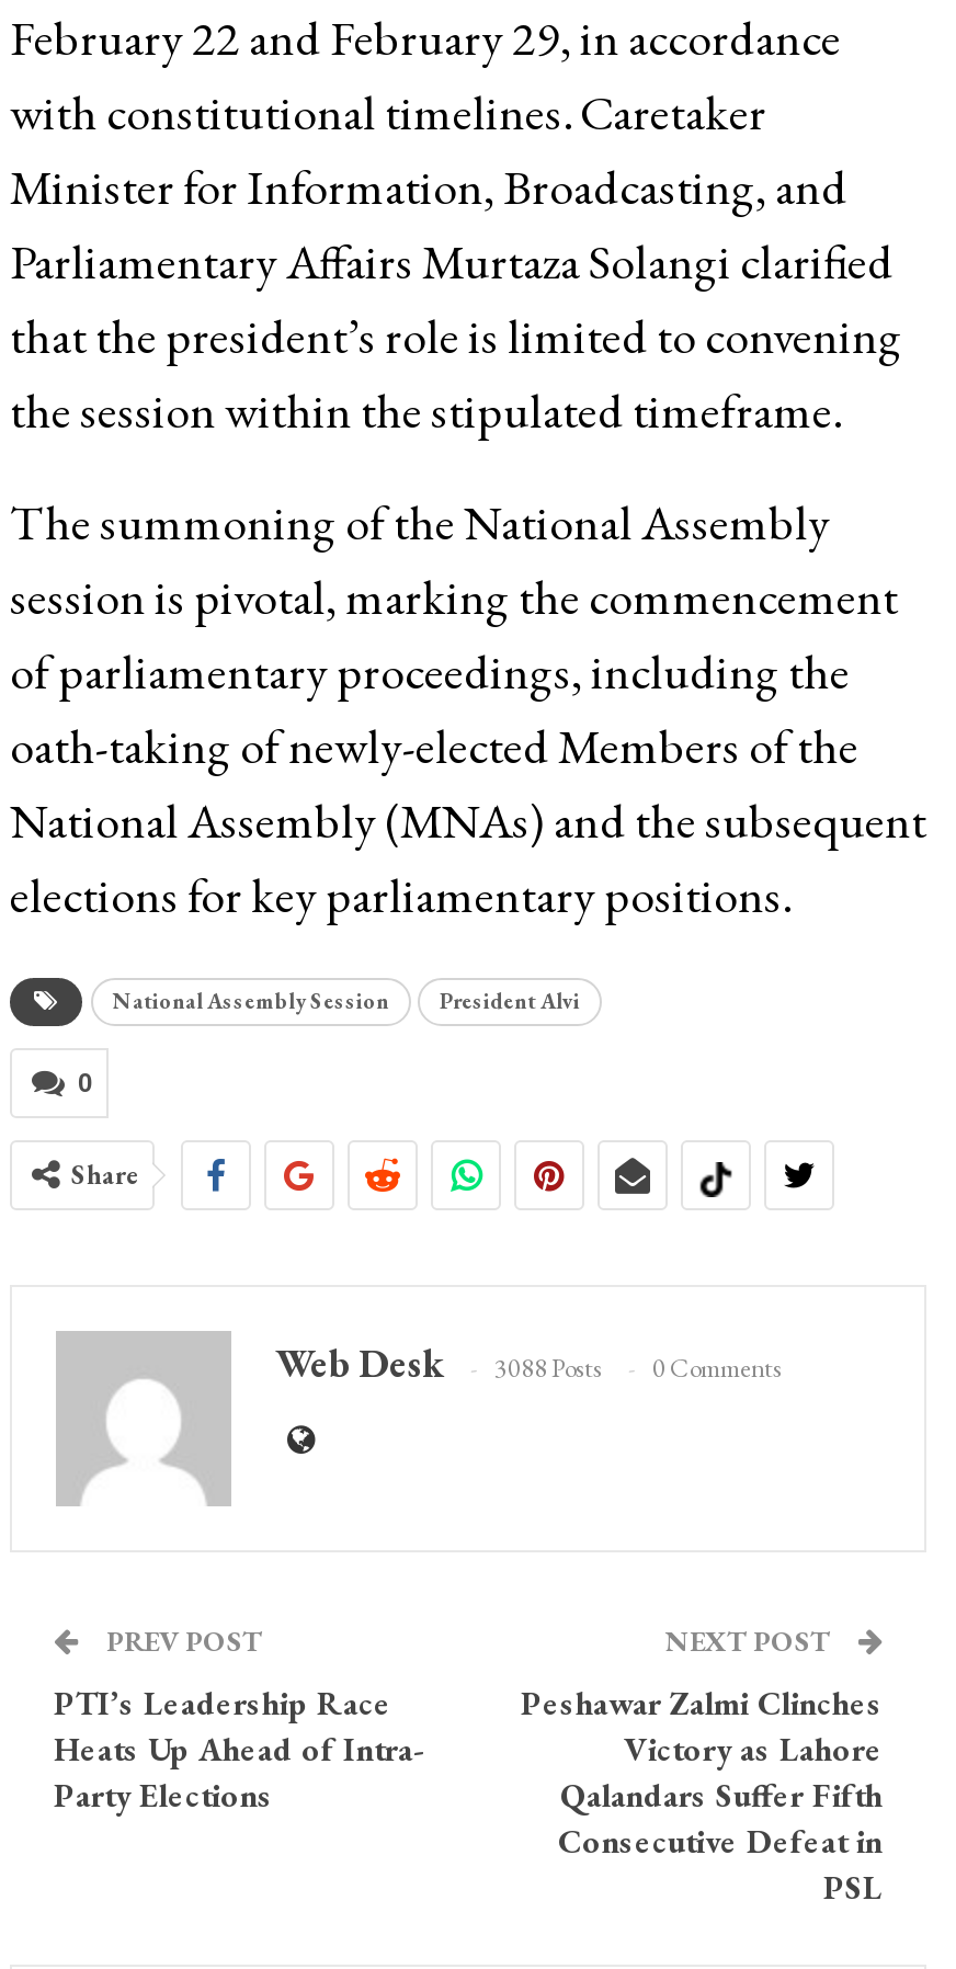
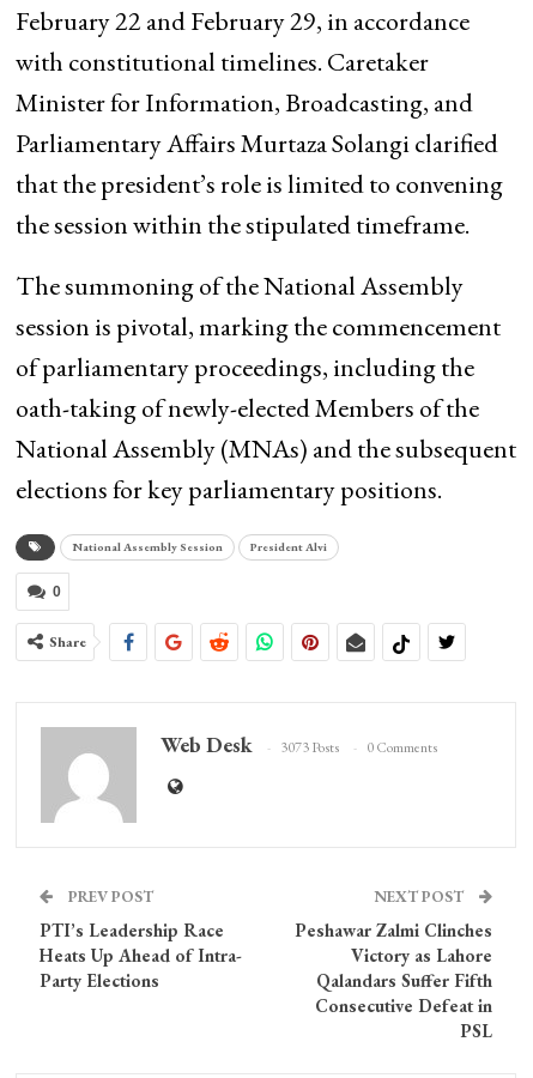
[275,1338,782,1388] Web Desk 3088 Posts 0 Comments -> [160,731,437,758] Web Desk 3073 Posts 0 Comments

